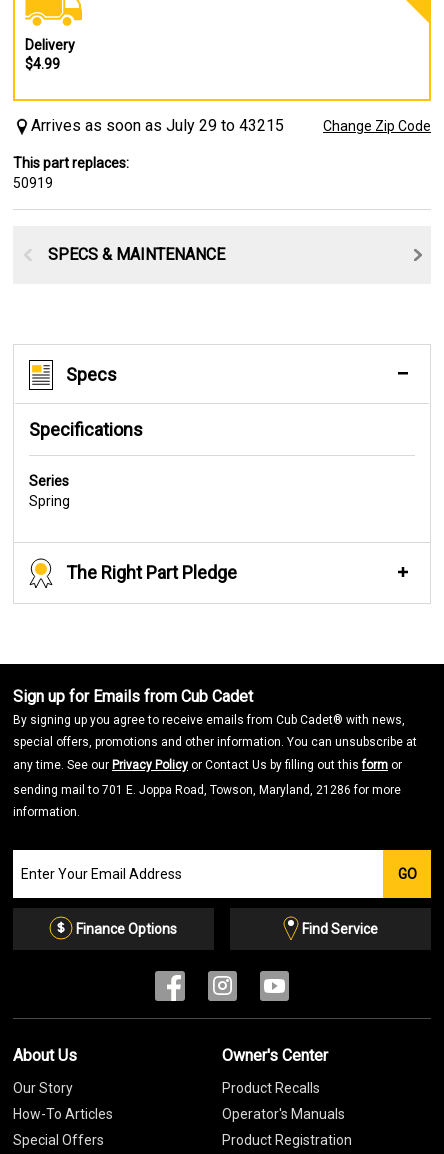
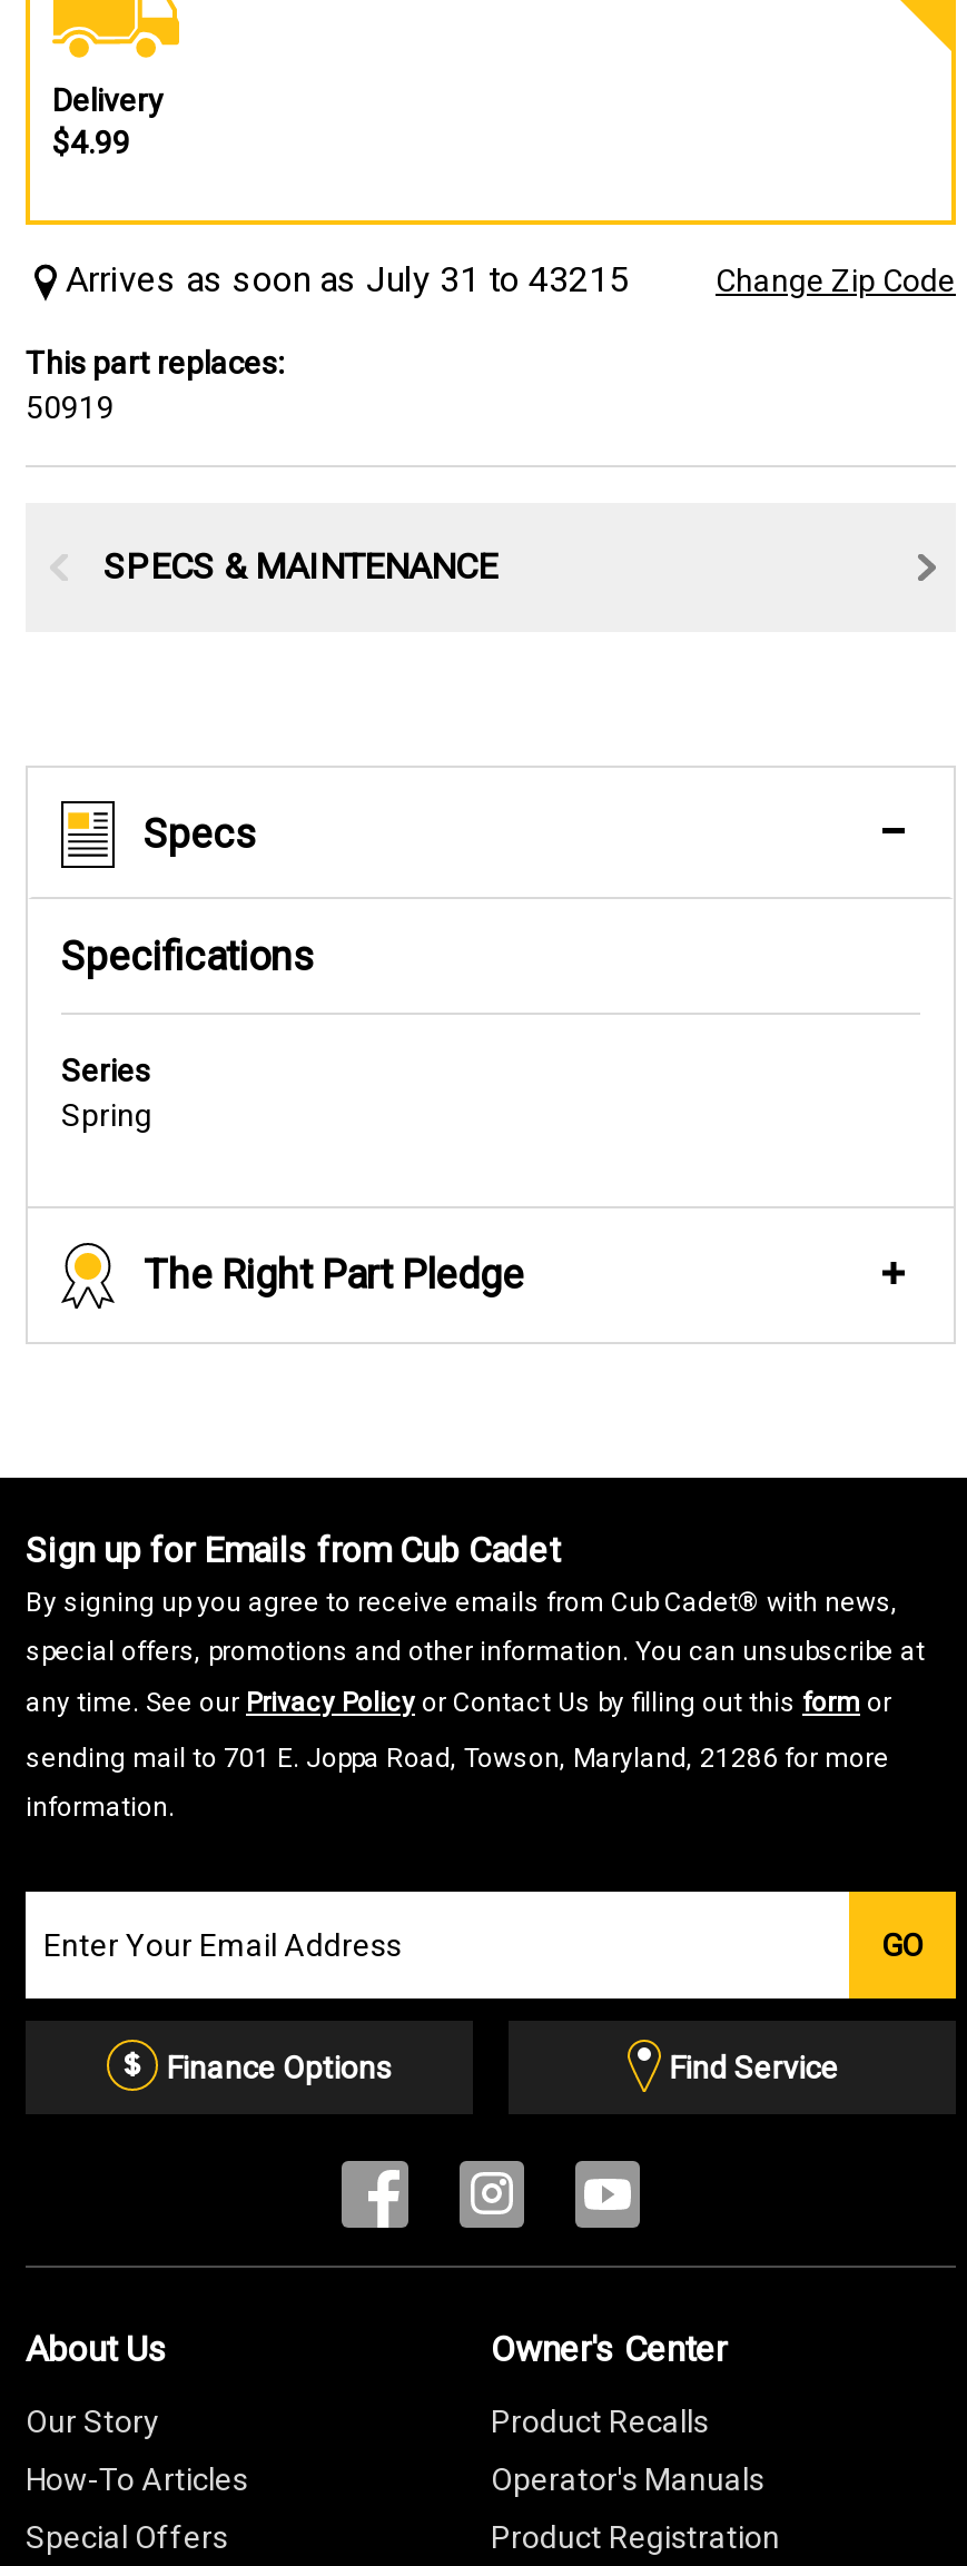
[31,116,284,135] Arrives as soon as July 29 to 43215 -> [66,258,629,300] Arrives as soon as July 31 to 43215

